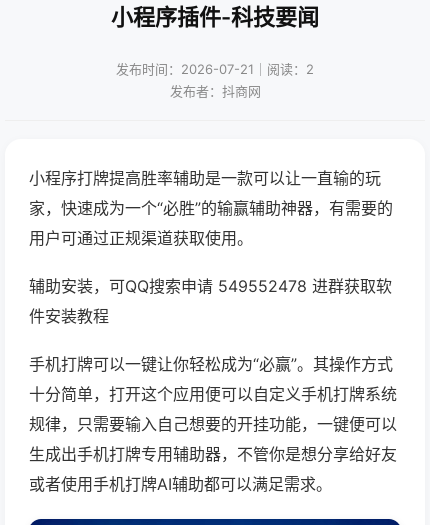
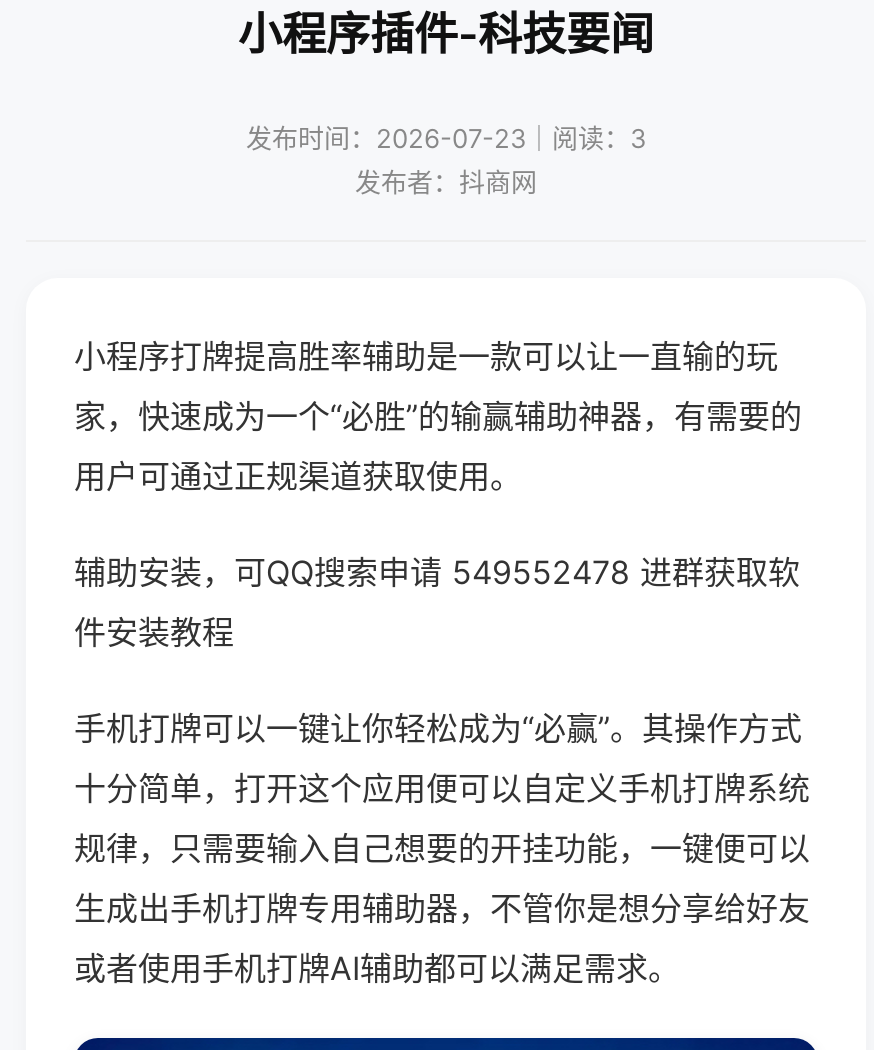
[116,61,314,77] 发布时间：2026-07-21｜阅读：2 -> [246,122,646,154] 发布时间：2026-07-23｜阅读：3

